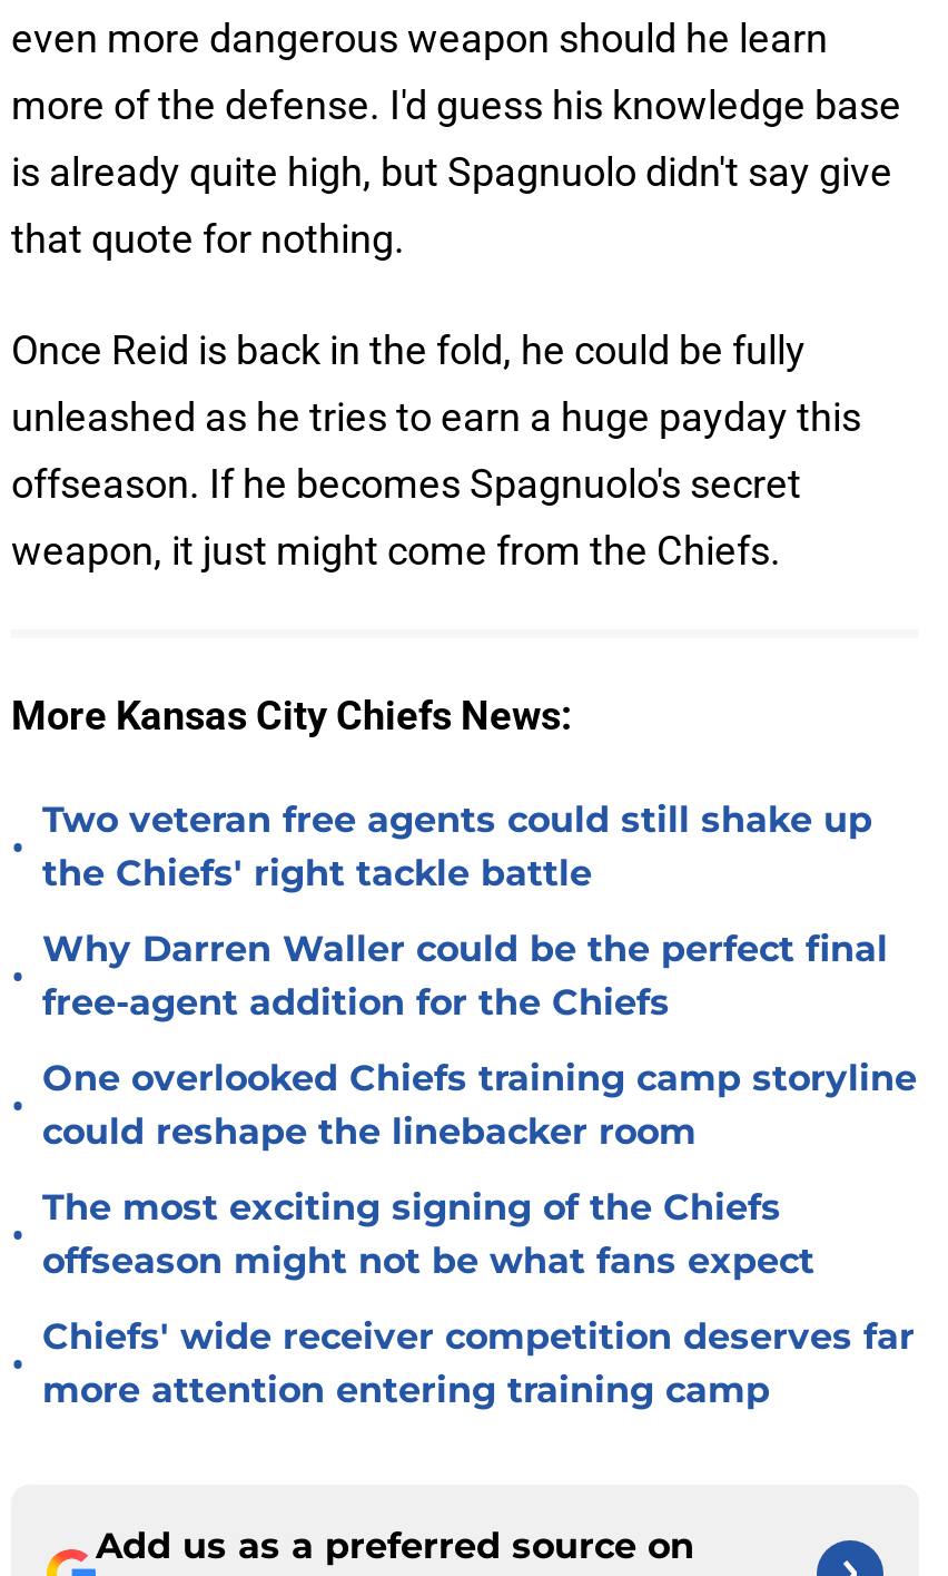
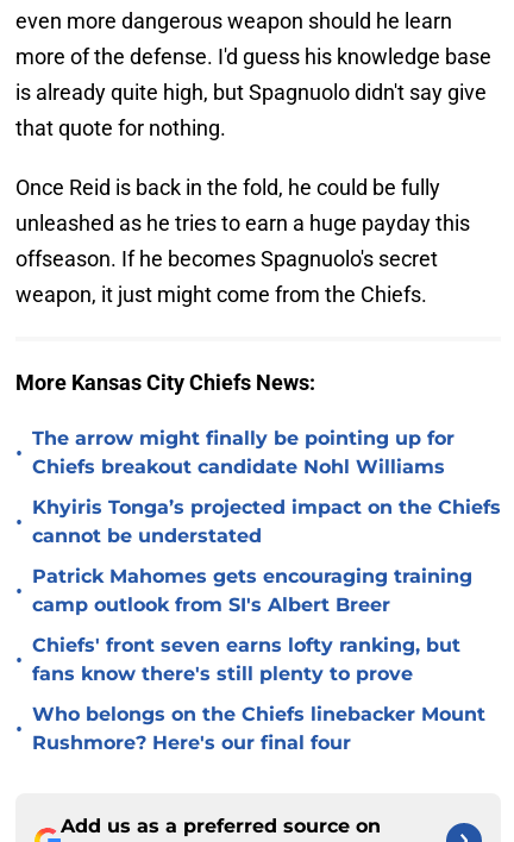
[42,799,872,894] Two veteran free agents could still shake up | the Chiefs' right tackle battle -> [32,427,455,478] The arrow might finally be pointing up for | Chiefs breakout candidate Nohl Williams
[42,928,888,1024] Why Darren Waller could be the perfect final | free-agent addition for the Chiefs -> [32,496,501,547] Khyiris Tonga’s projected impact on the Chiefs | cannot be understated
[42,1057,917,1153] One overlooked Chiefs training camp storyline | could reshape the linebacker room -> [32,565,472,616] Patrick Mahomes gets encouraging training | camp outlook from SI's Albert Breer
[42,1186,814,1282] The most exciting signing of the Chiefs | offseason might not be what fans expect -> [32,634,460,685] Chiefs' front seven earns lofty ranking, but | fans know there's still plenty to prove
[42,1315,915,1411] Chiefs' wide receiver competition deserves far | more attention entering training camp -> [32,703,485,754] Who belongs on the Chiefs linebacker Mount | Rushmore? Here's our final four

